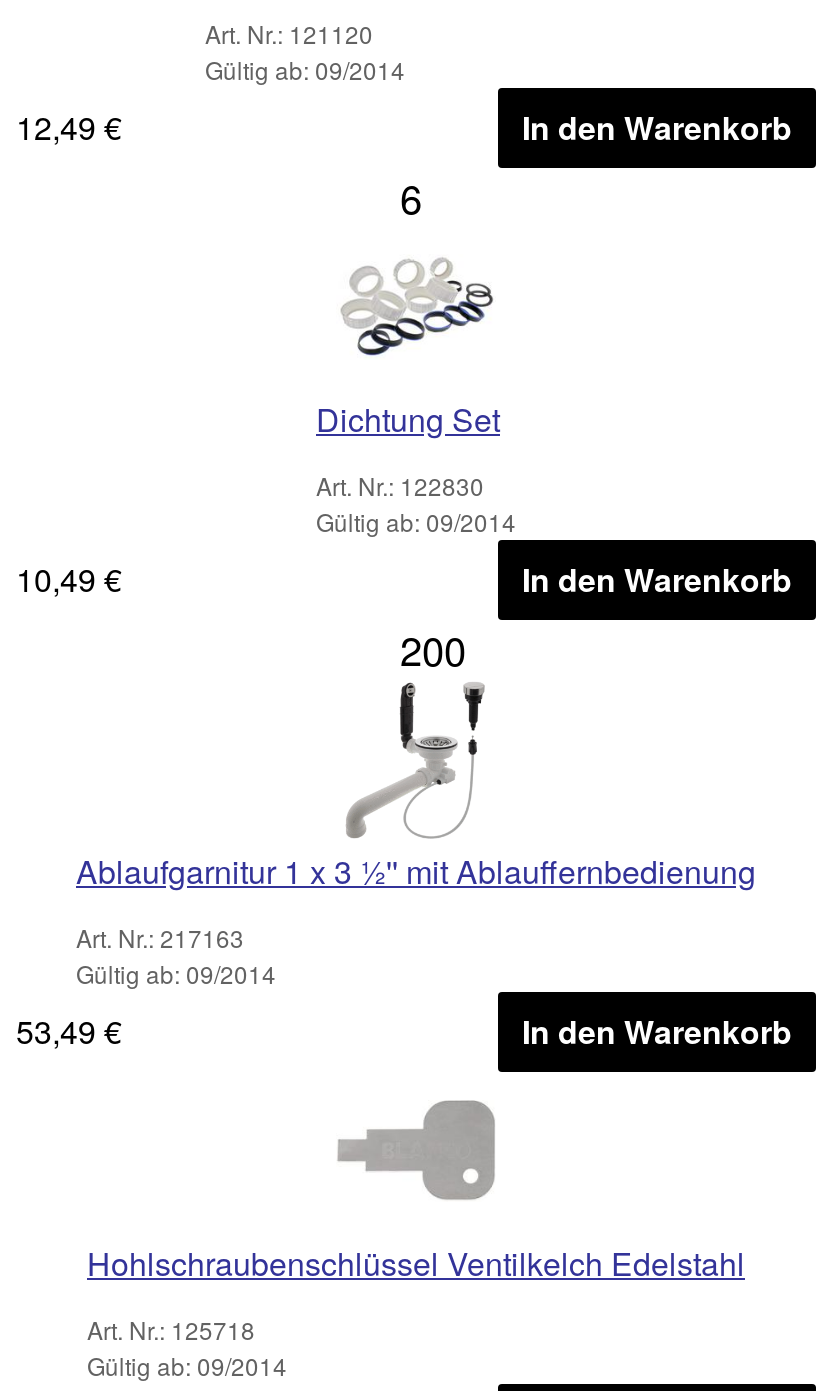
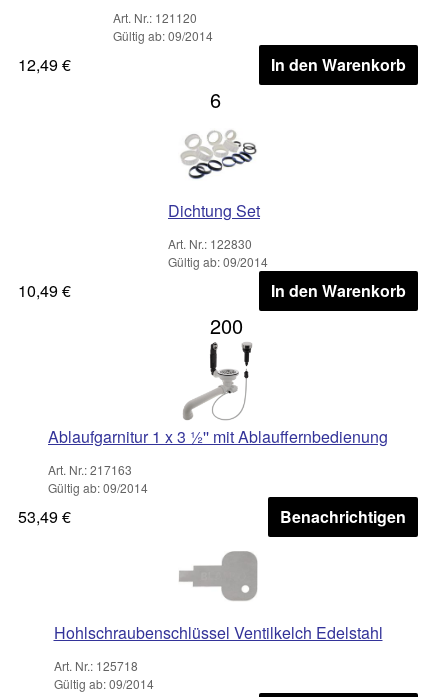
[522,1007,792,1053] In den Warenkorb -> [280,504,406,527] Benachrichtigen

